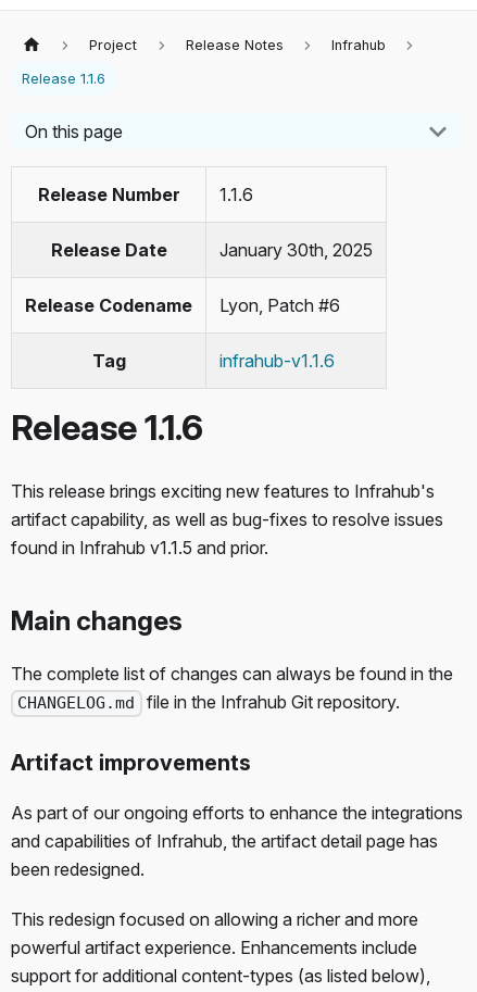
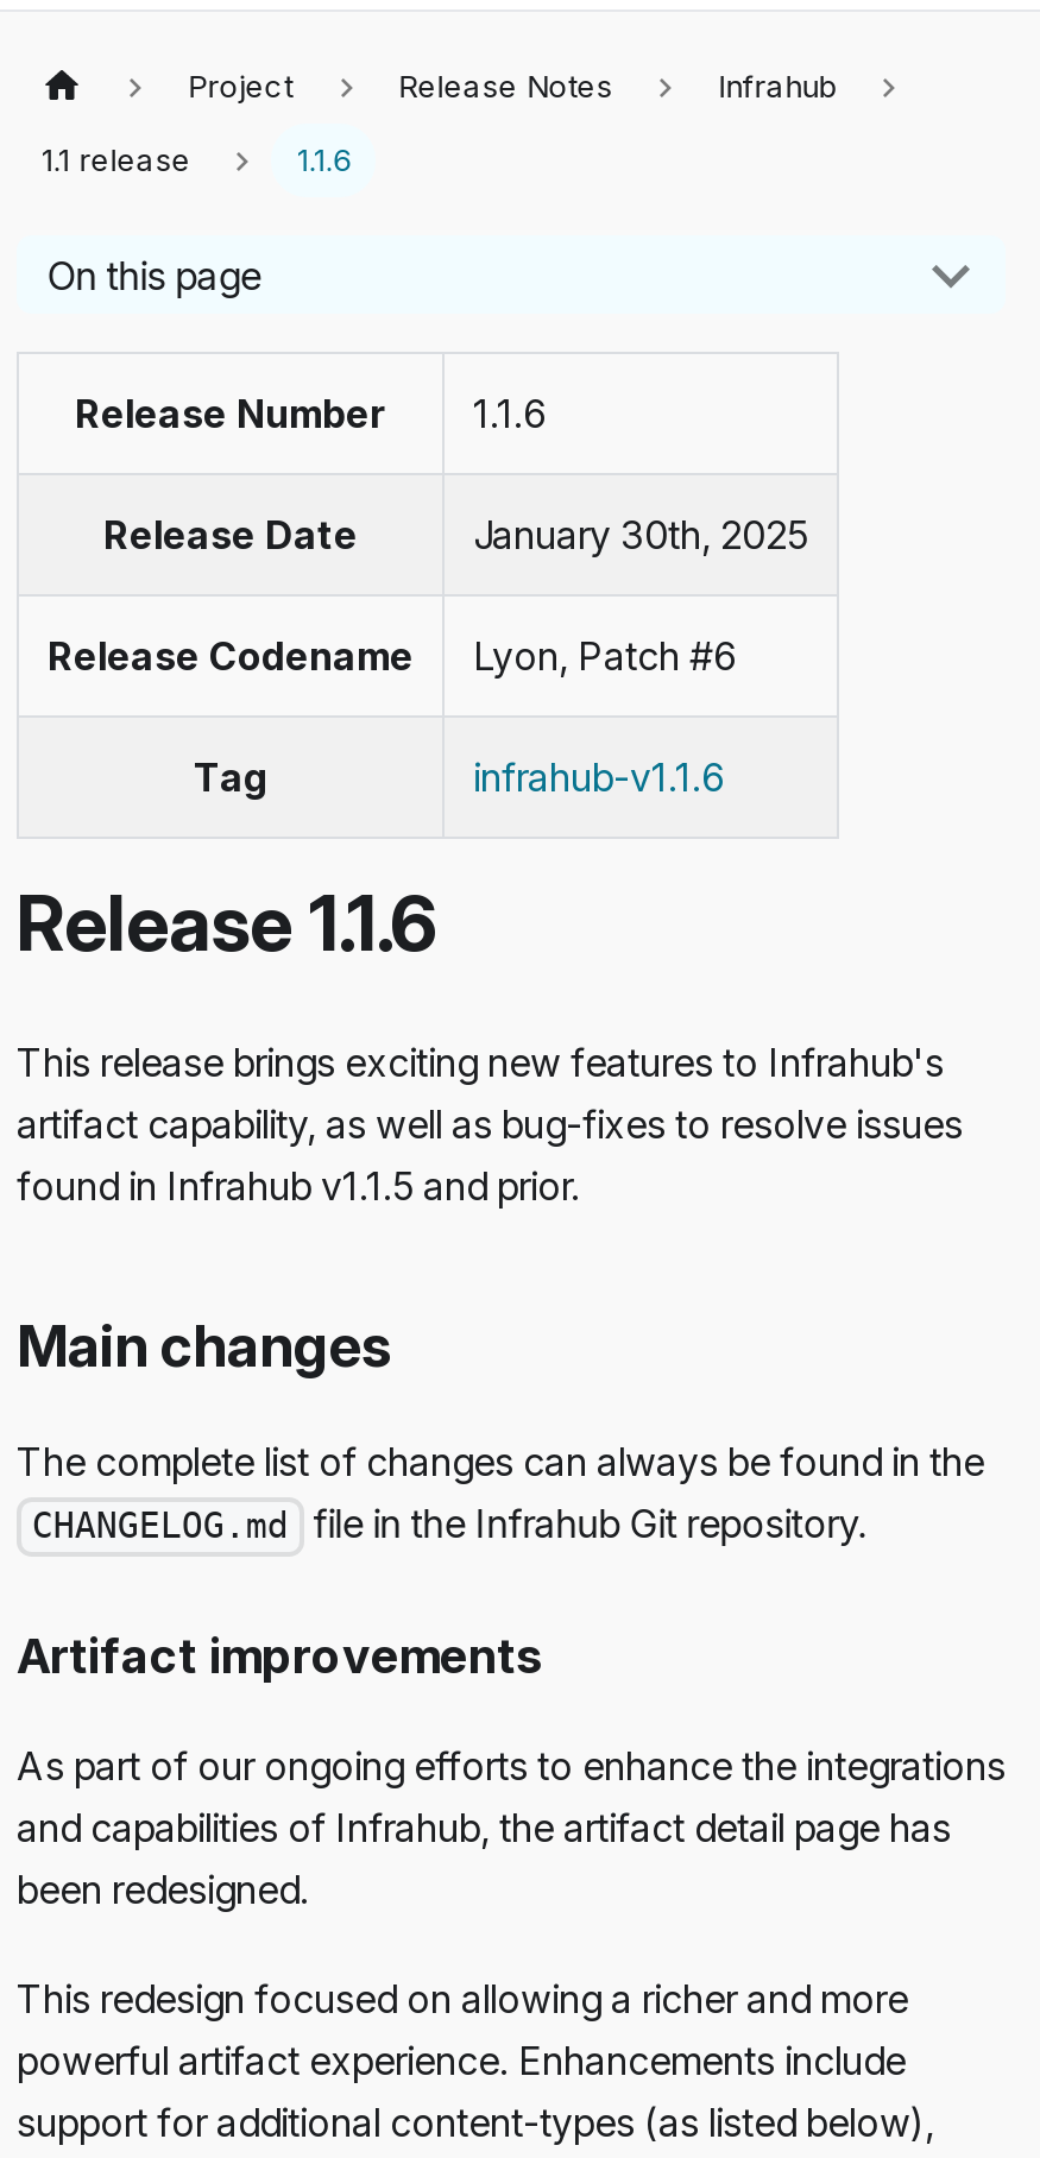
[22,71,106,87] Release 1.1.6 -> [41,143,351,179] 1.1 release | 1.1.6

